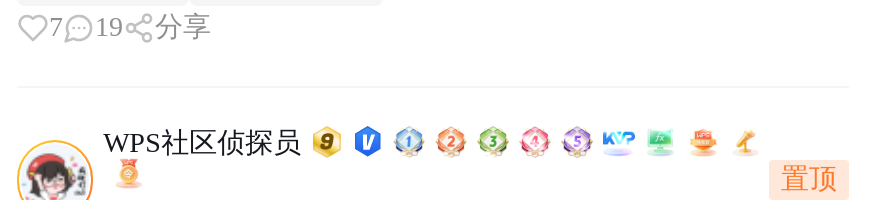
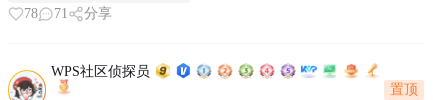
[49,13,63,43] 7 -> [24,6,38,21] 78
[95,13,123,43] 19 -> [54,6,68,21] 71

